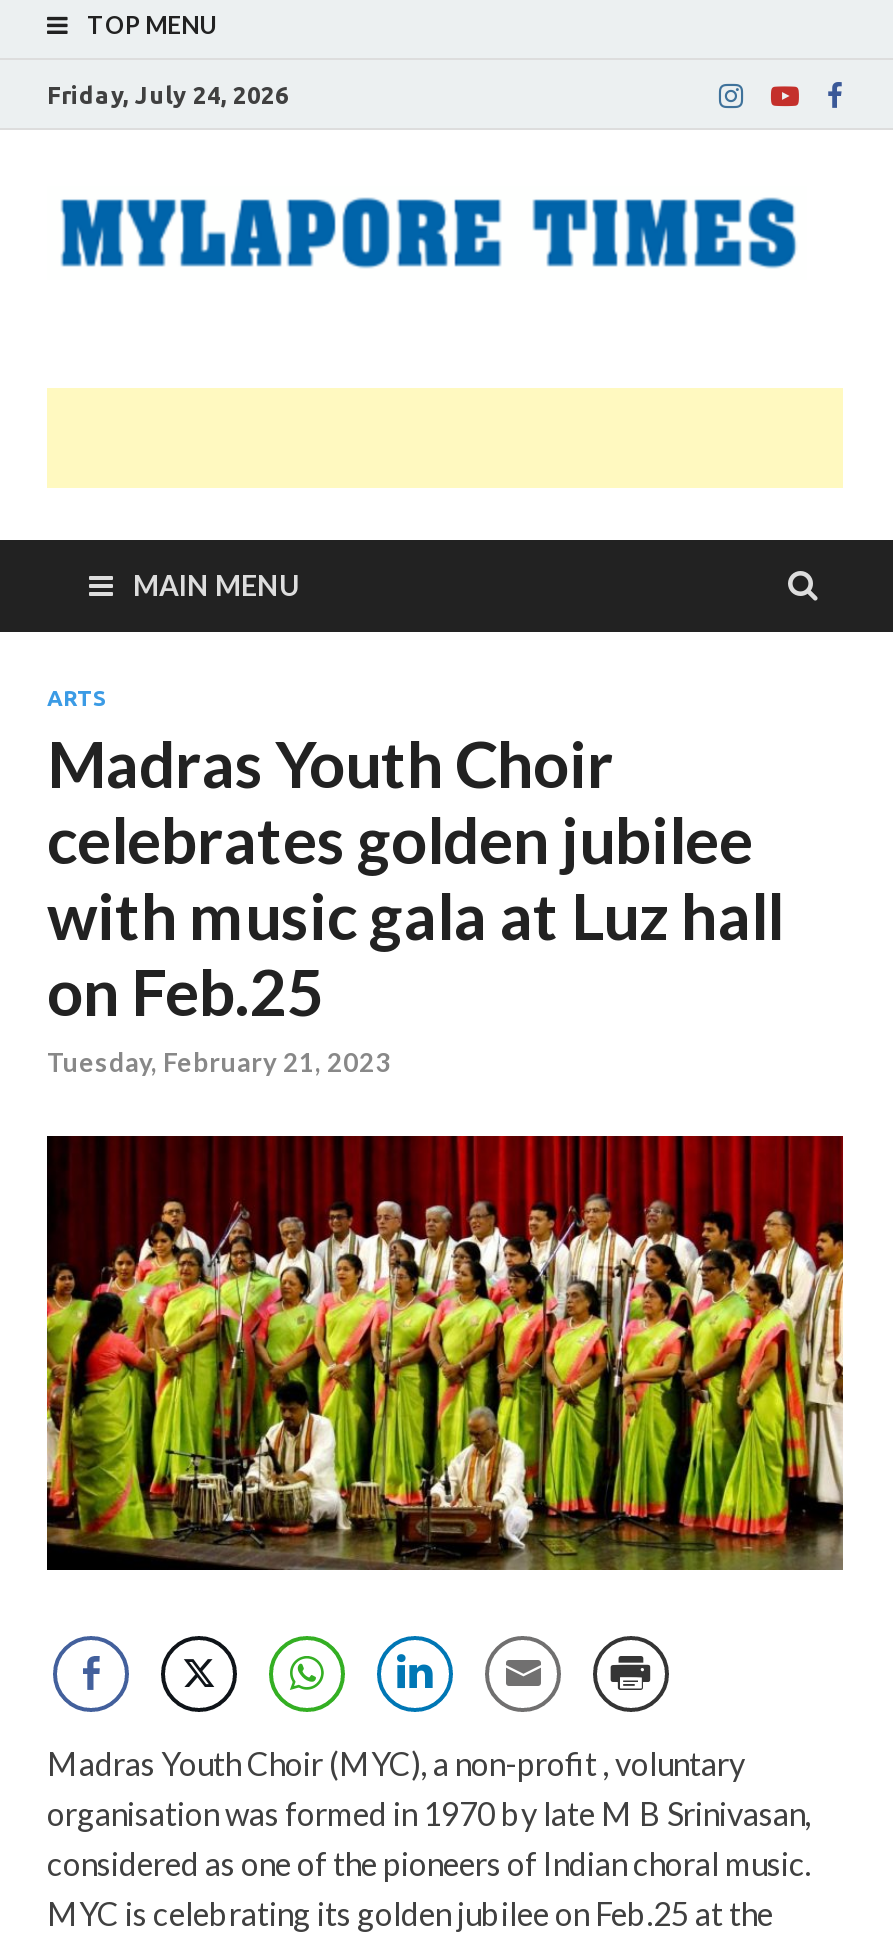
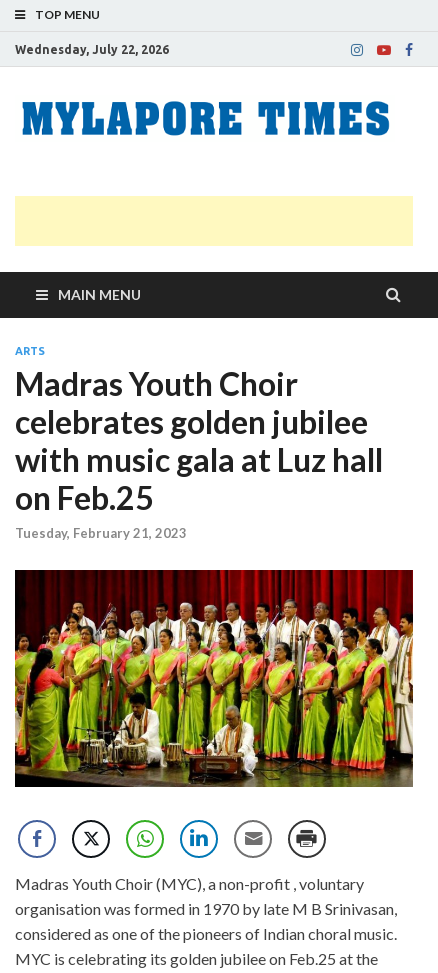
[47,81,289,107] Friday, July 24, 2026 -> [15,42,169,55] Wednesday, July 22, 2026

